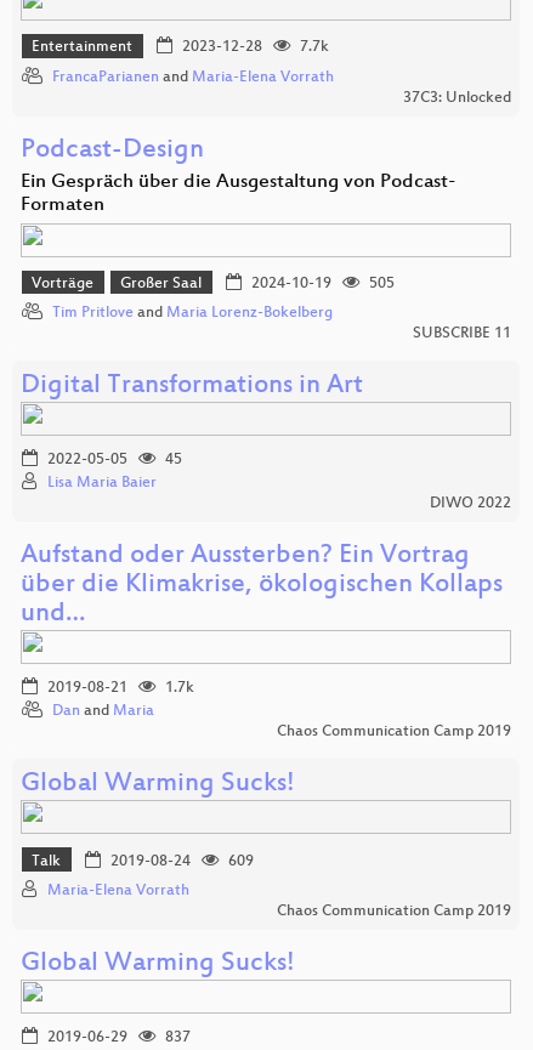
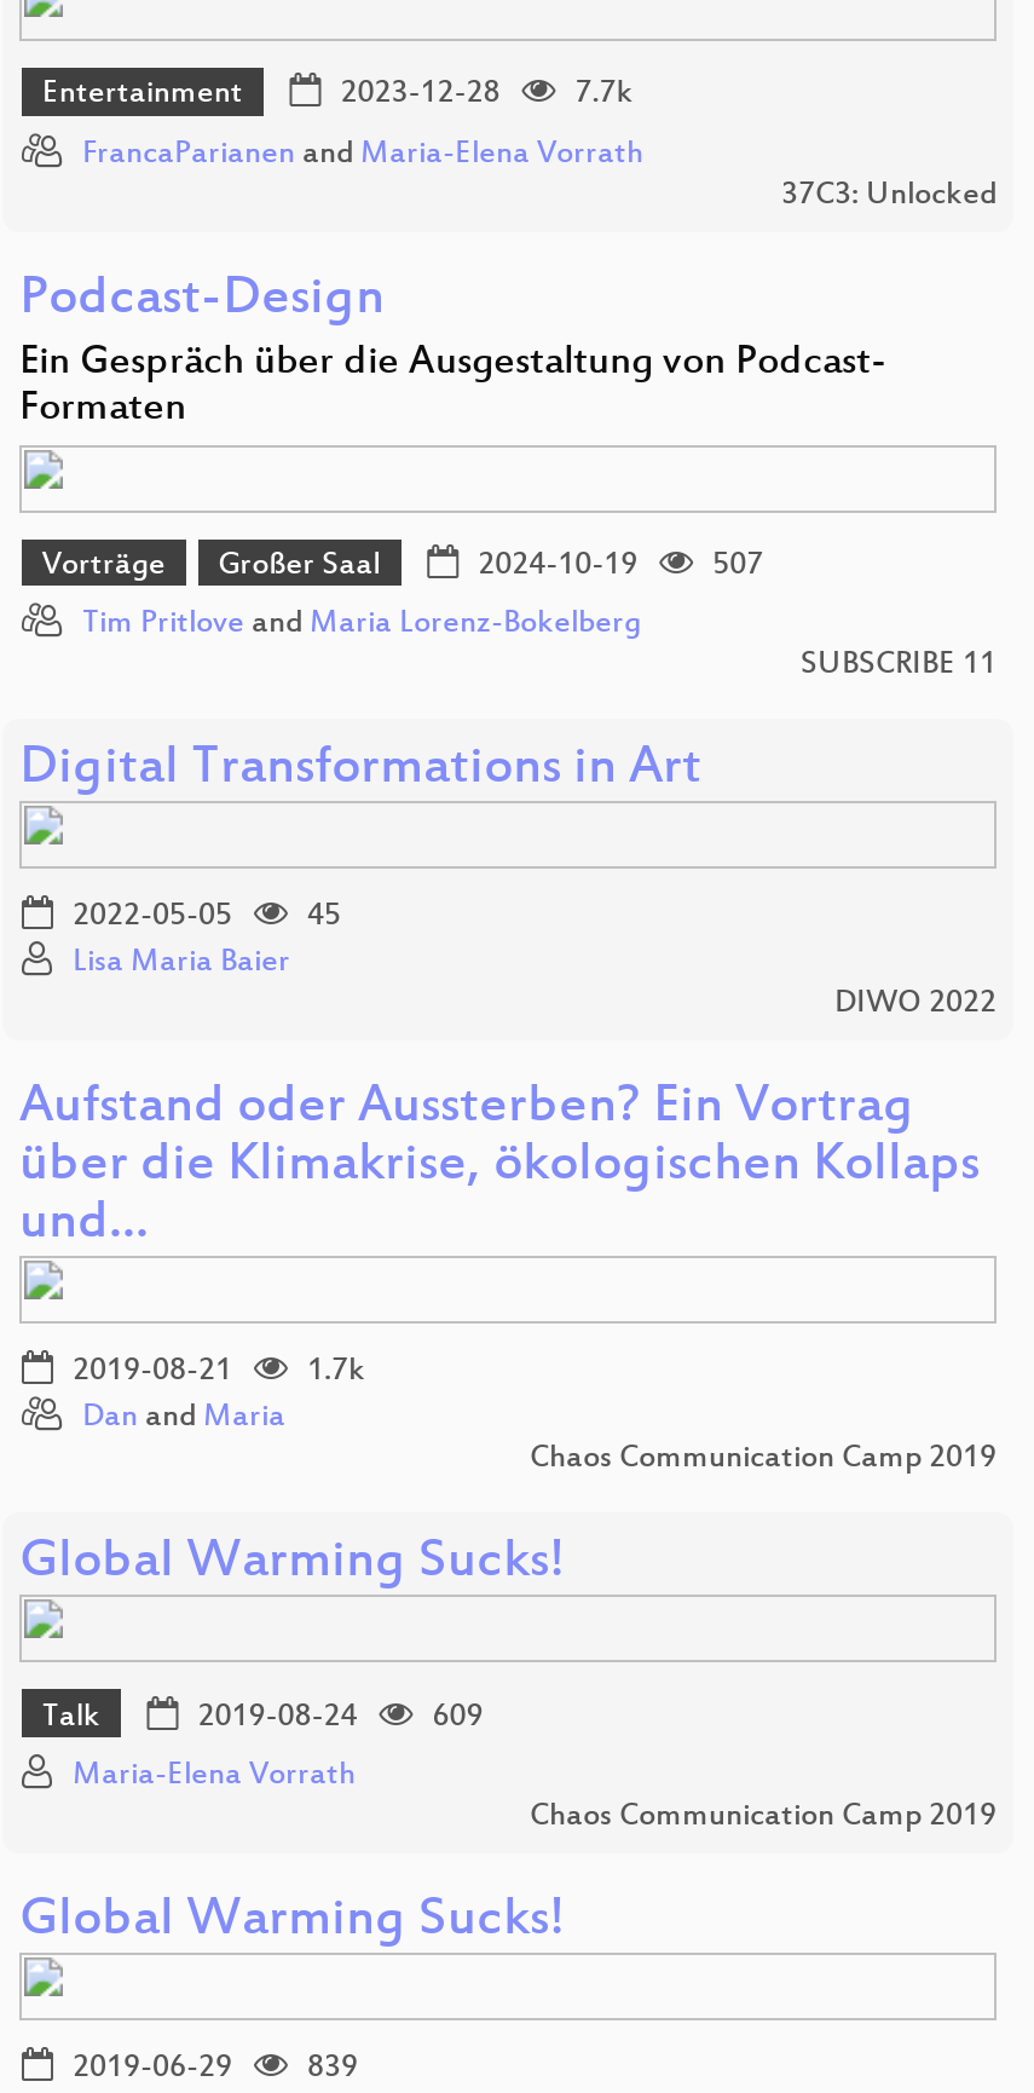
[247,276,394,293] 2024-10-19 505 -> [471,549,763,583] 2024-10-19 507
[44,1029,191,1046] 2019-06-29 837 -> [65,2052,358,2086] 2019-06-29 839

